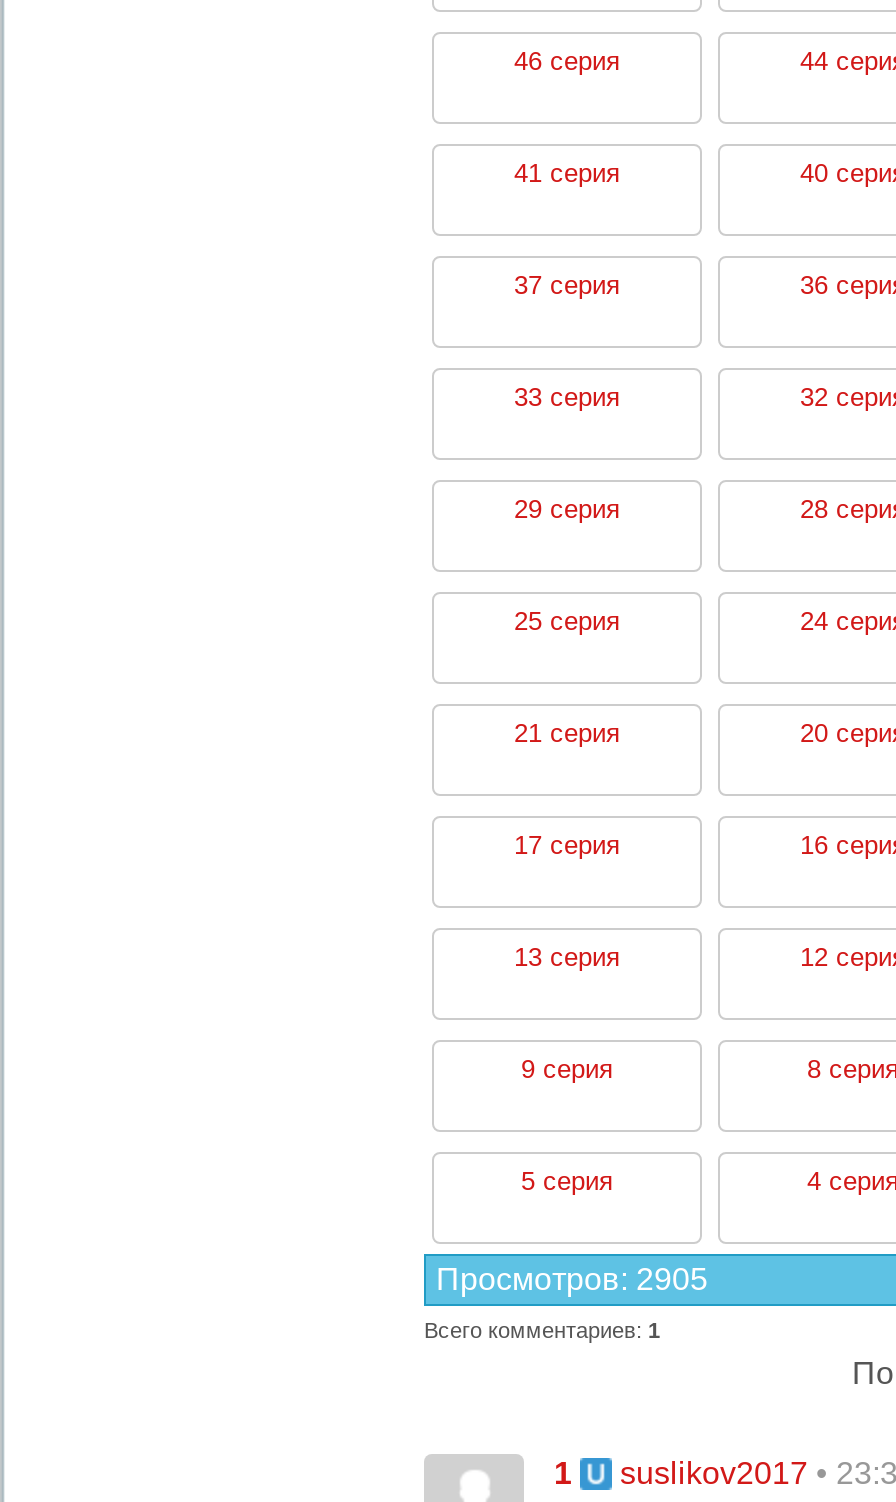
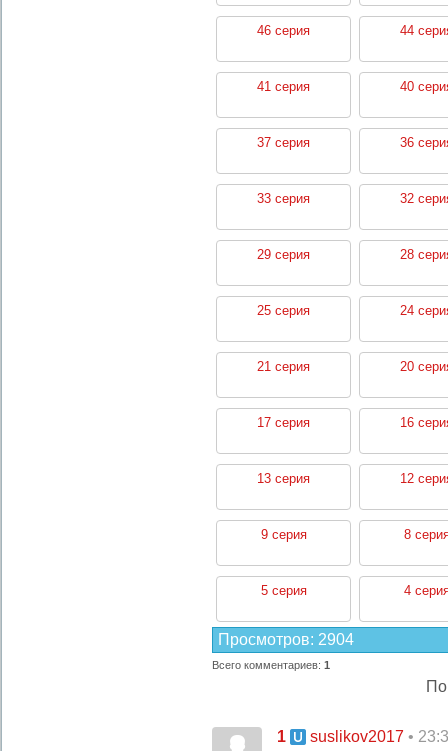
[436,1262,708,1296] Просмотров: 2905 -> [218,631,354,648] Просмотров: 2904

